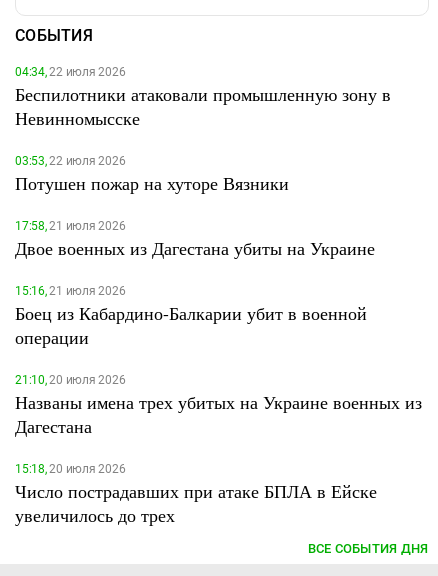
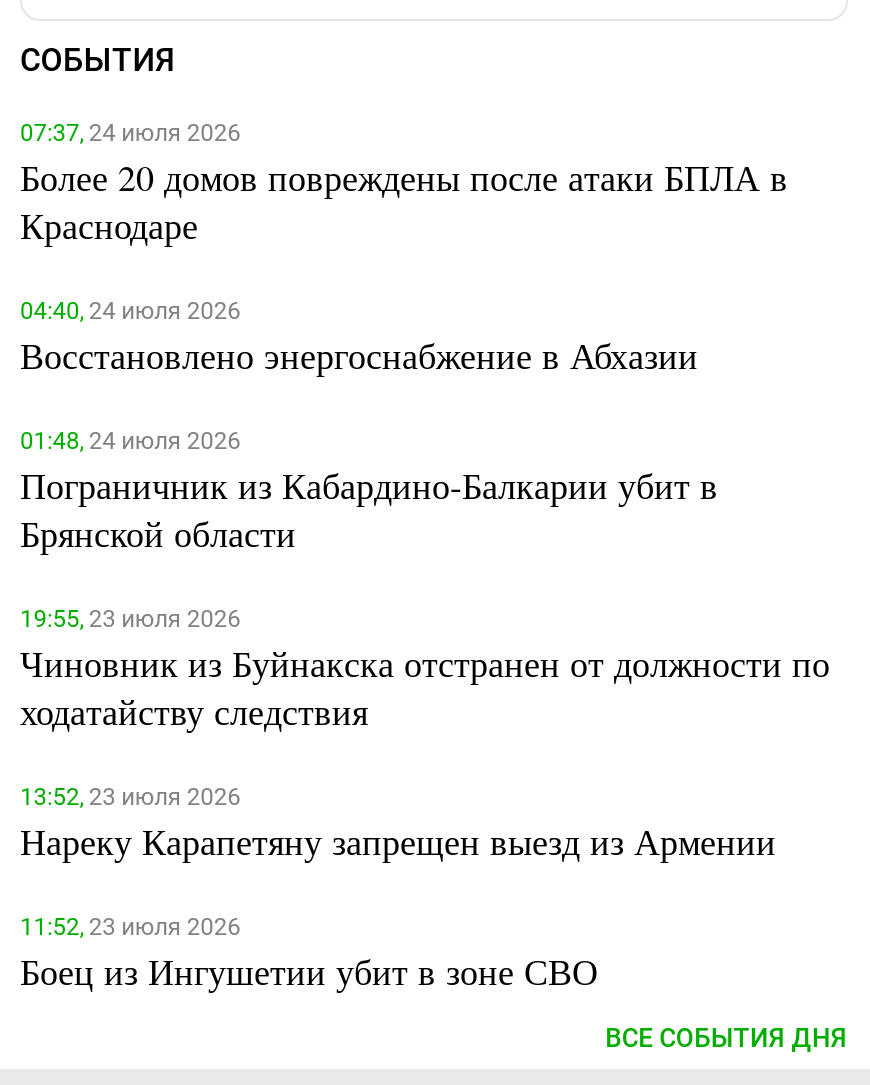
[15,65,391,130] 04:34, 22 июля 2026 | Беспилотники атаковали промышленную зону в | Невинномысске -> [20,119,788,249] 07:37, 24 июля 2026 | Более 20 домов повреждены после атаки БПЛА в | Краснодаре
[15,154,289,195] 03:53, 22 июля 2026 | Потушен пожар на хуторе Вязники -> [20,297,698,379] 04:40, 24 июля 2026 | Восстановлено энергоснабжение в Абхазии
[15,219,375,260] 17:58, 21 июля 2026 | Двое военных из Дагестана убиты на Украине -> [20,427,718,557] 01:48, 24 июля 2026 | Пограничник из Кабардино-Балкарии убит в | Брянской области
[15,284,367,349] 15:16, 21 июля 2026 | Боец из Кабардино-Балкарии убит в военной | операции -> [20,605,830,735] 19:55, 23 июля 2026 | Чиновник из Буйнакска отстранен от должности по | ходатайству следствия
[15,373,422,438] 21:10, 20 июля 2026 | Названы имена трех убитых на Украине военных из | Дагестана -> [20,783,776,865] 13:52, 23 июля 2026 | Нареку Карапетяну запрещен выезд из Армении
[15,462,377,527] 15:18, 20 июля 2026 | Число пострадавших при атаке БПЛА в Ейске | увеличилось до трех -> [20,913,598,995] 11:52, 23 июля 2026 | Боец из Ингушетии убит в зоне СВО

